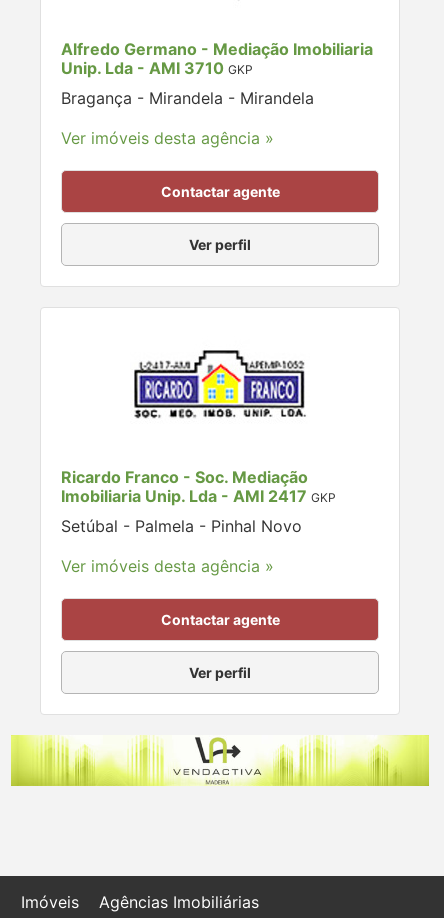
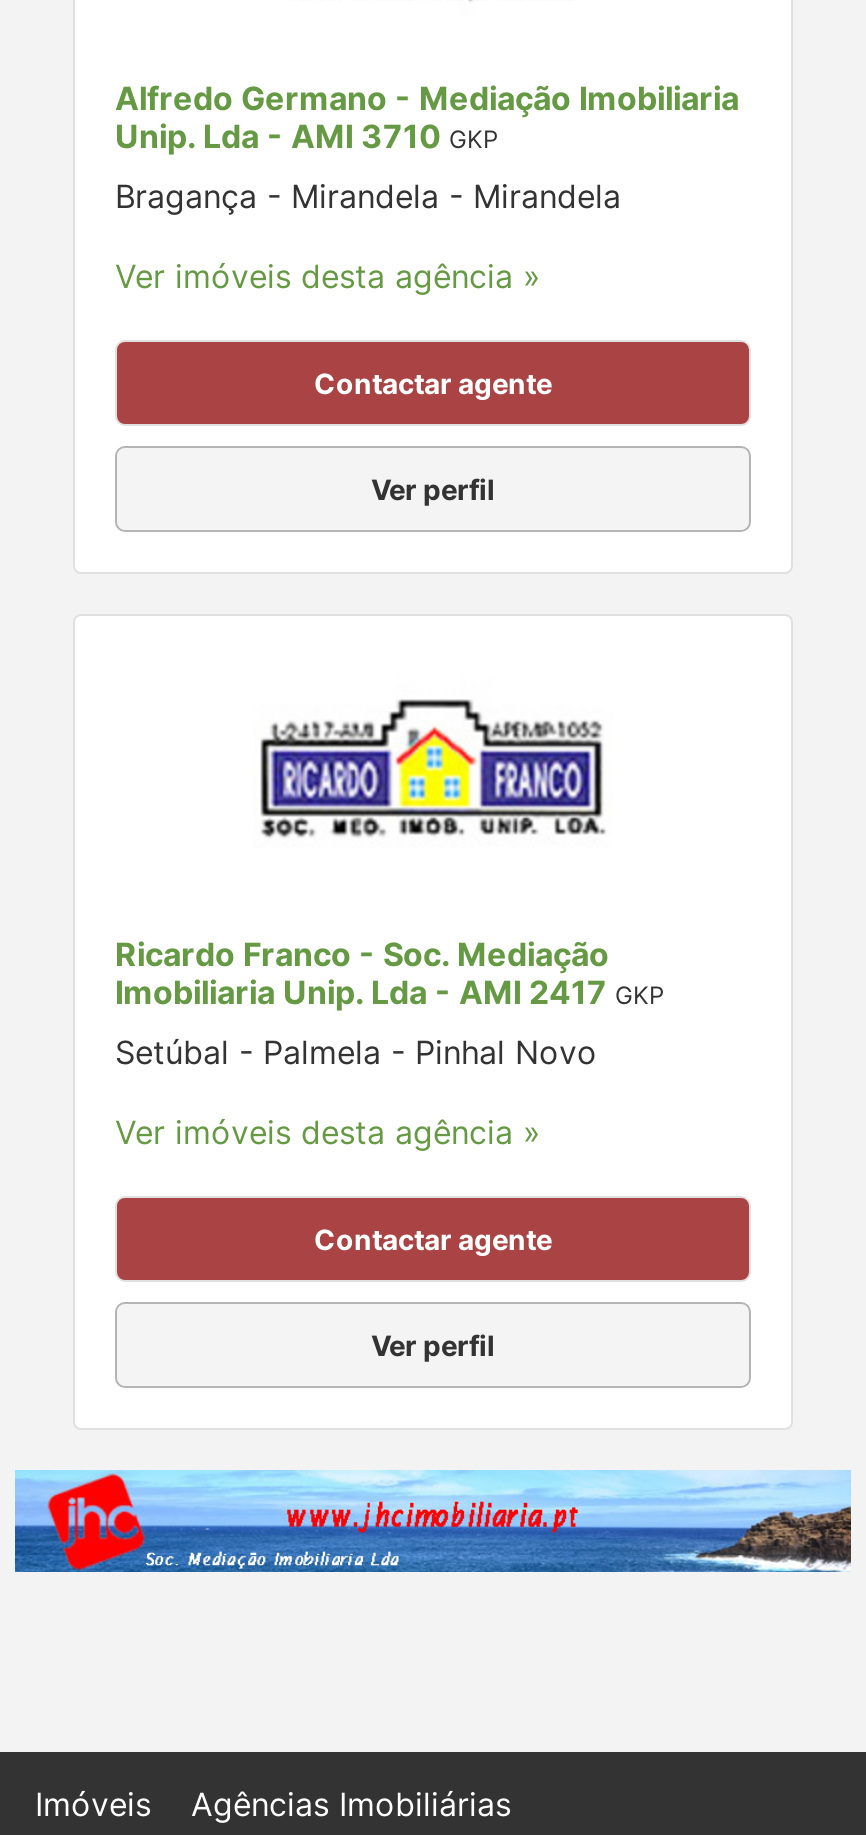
[10,734,430,787] [image] -> [13,1468,853,1574] [image]

